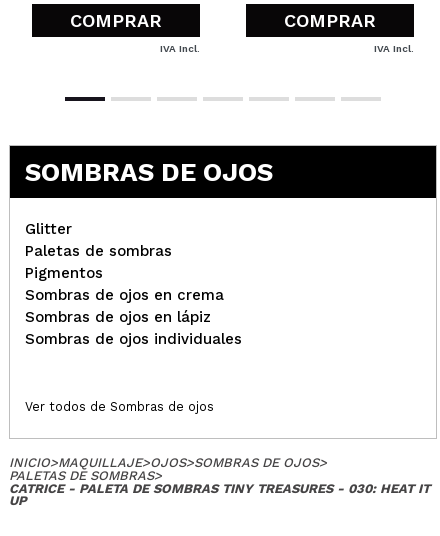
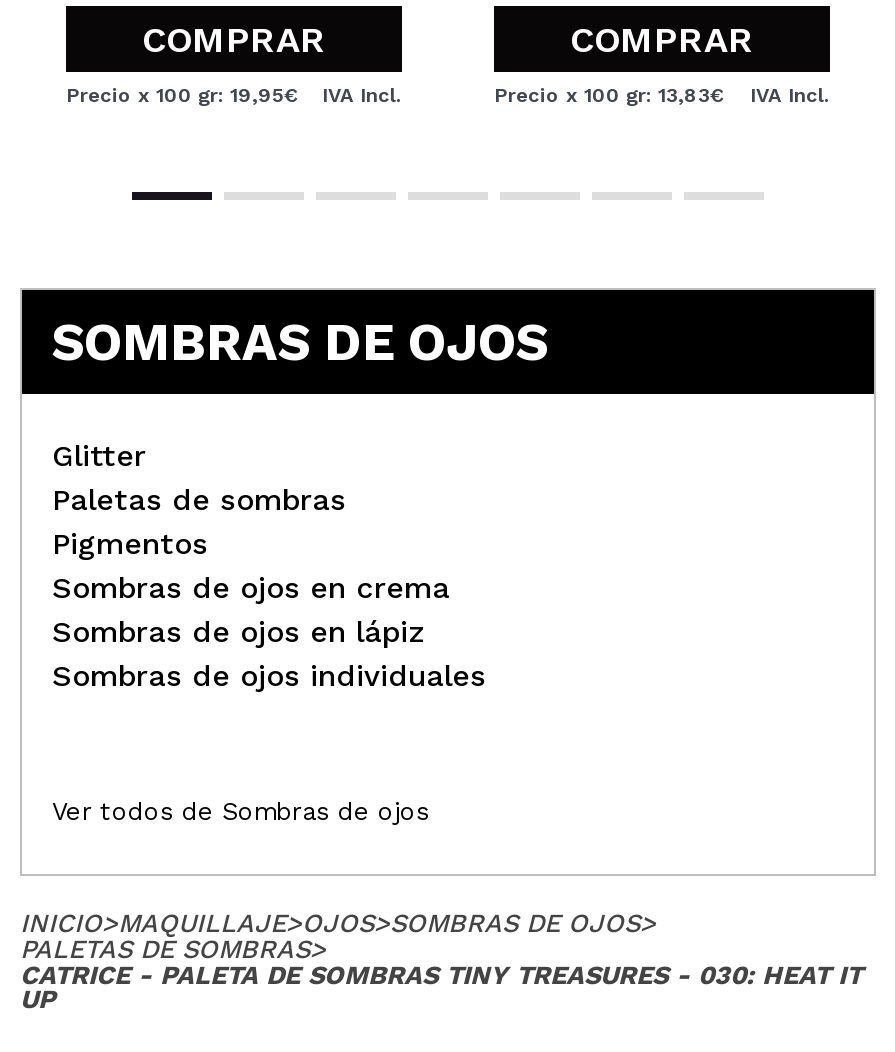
none -> [66,83,298,105] Precio x 100 gr: 19,95€
none -> [494,83,724,105] Precio x 100 gr: 13,83€

